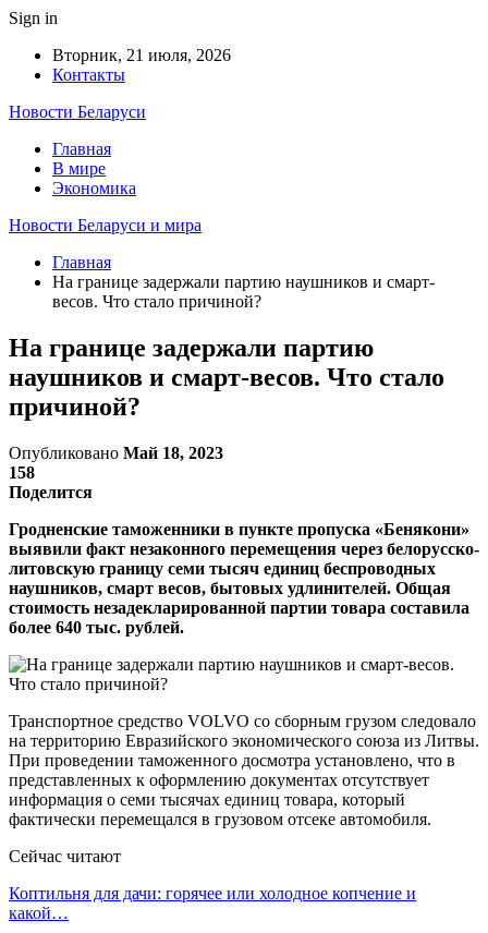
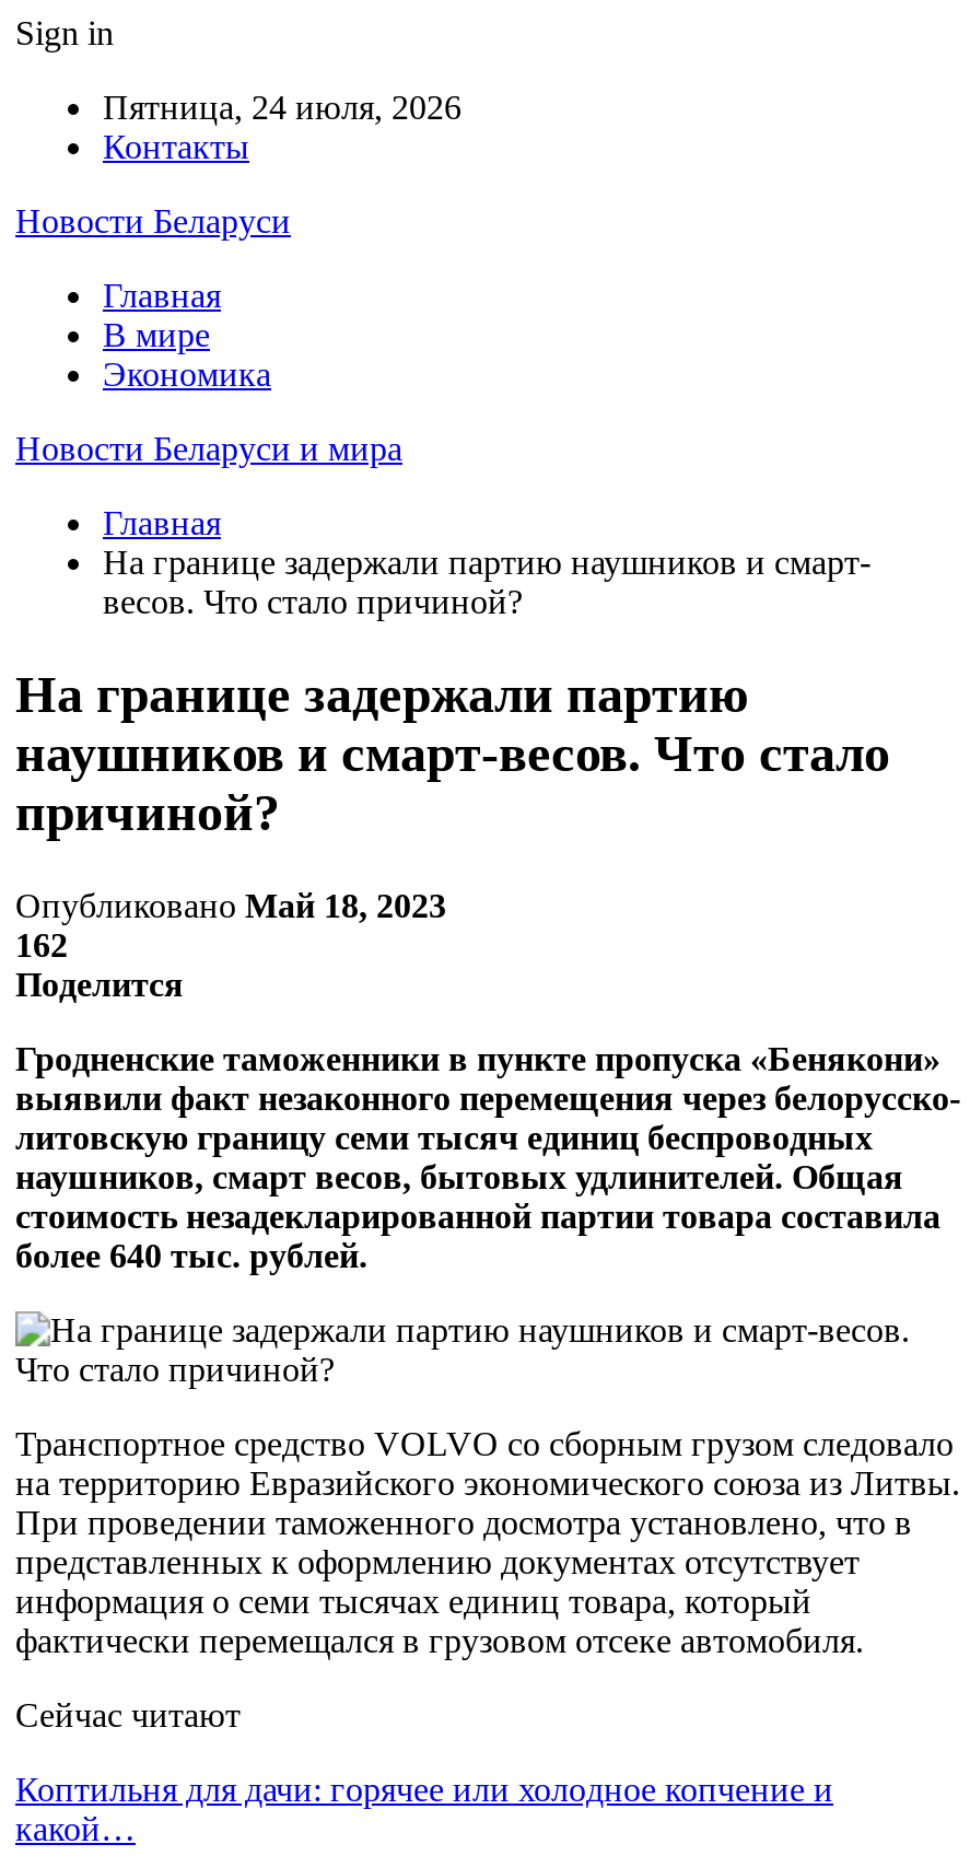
[52,46,231,64] Вторник, 21 июля, 2026 -> [103,89,461,126] Пятница, 24 июля, 2026
[9,463,35,482] 158 -> [15,926,68,963] 162

